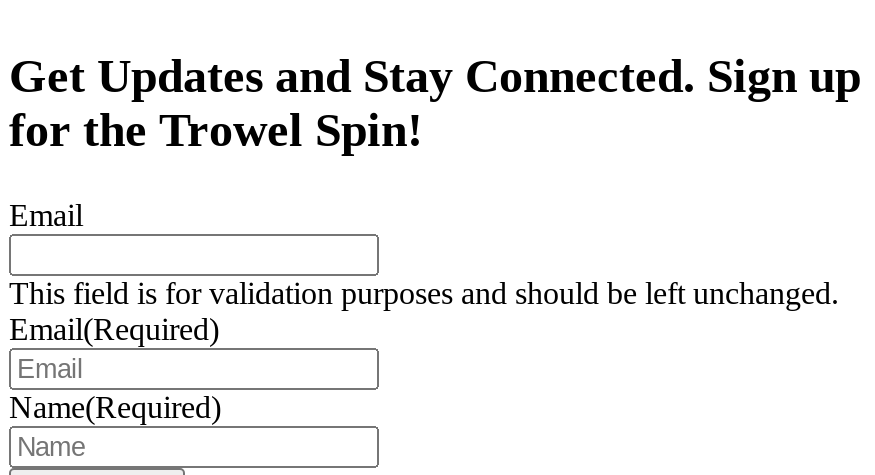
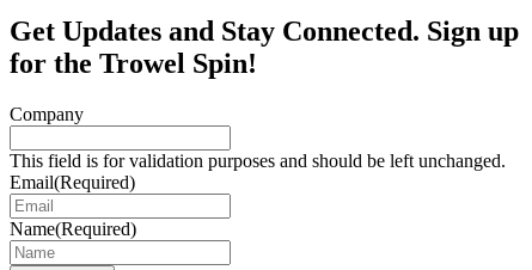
[9,198,83,232] Email -> [10,104,84,124] Company

